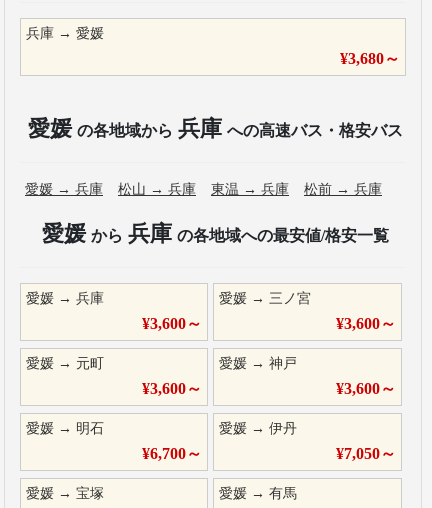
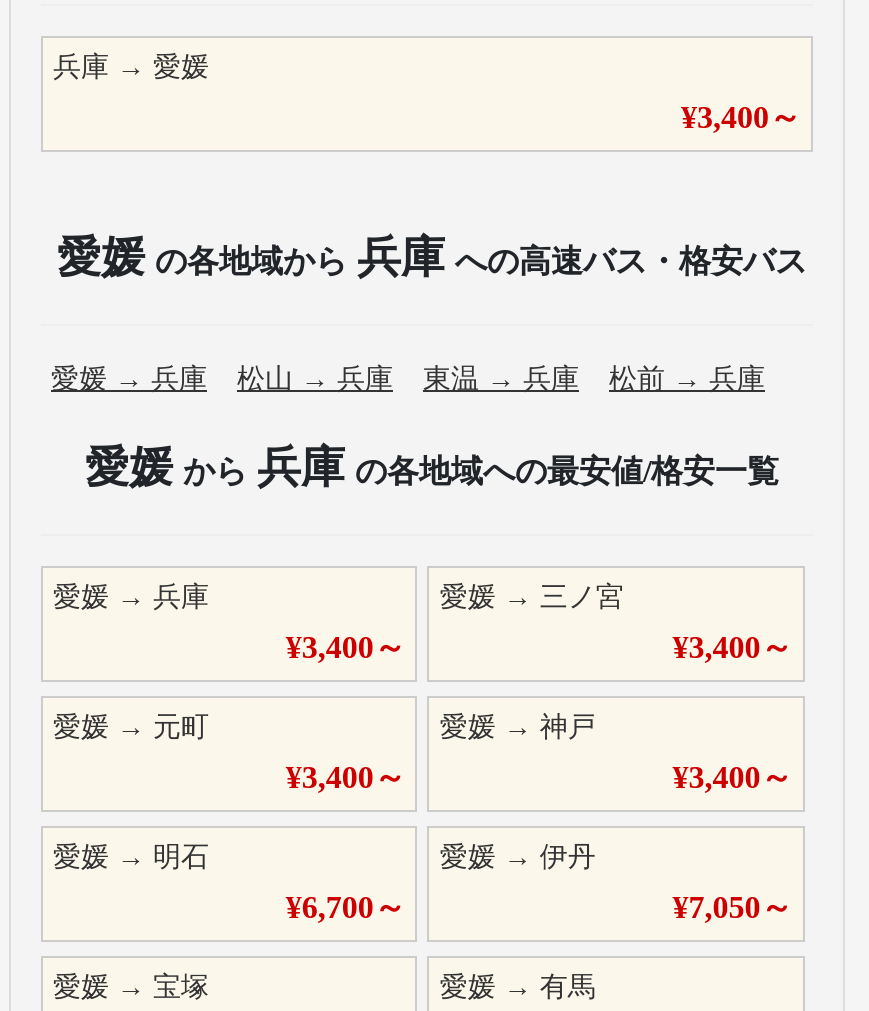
[340,50,400,67] ¥3,680～ -> [681,100,801,134] ¥3,400～
[142,315,202,332] ¥3,600～ -> [286,630,406,664] ¥3,400～
[336,315,396,332] ¥3,600～ -> [672,630,792,664] ¥3,400～
[142,380,202,397] ¥3,600～ -> [286,760,406,794] ¥3,400～
[336,380,396,397] ¥3,600～ -> [672,760,792,794] ¥3,400～

